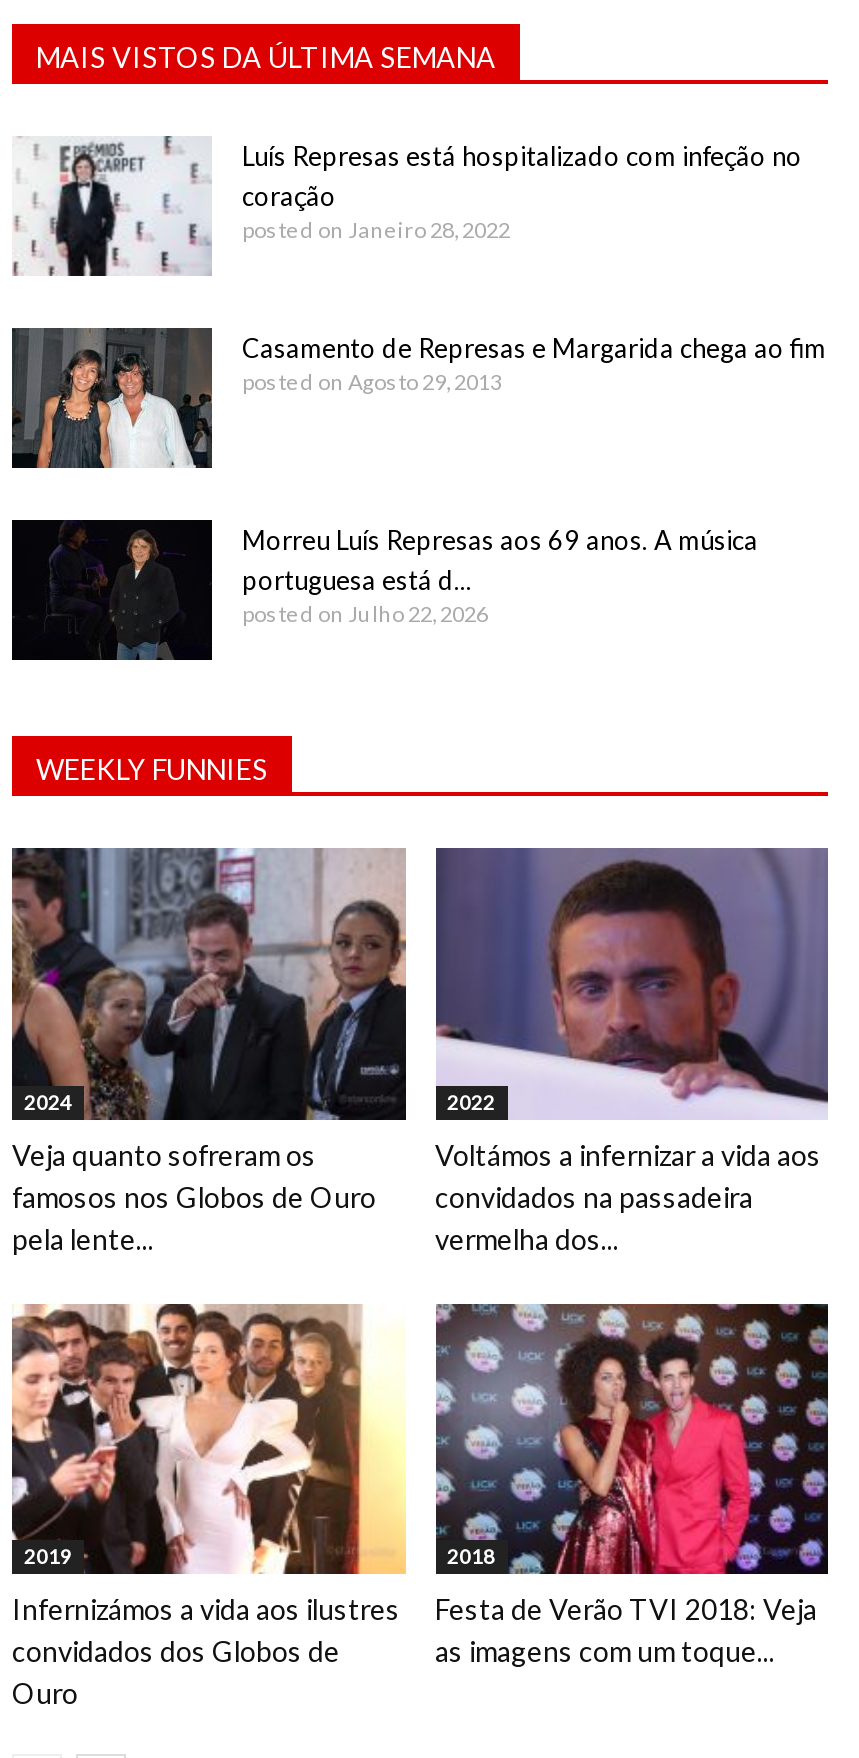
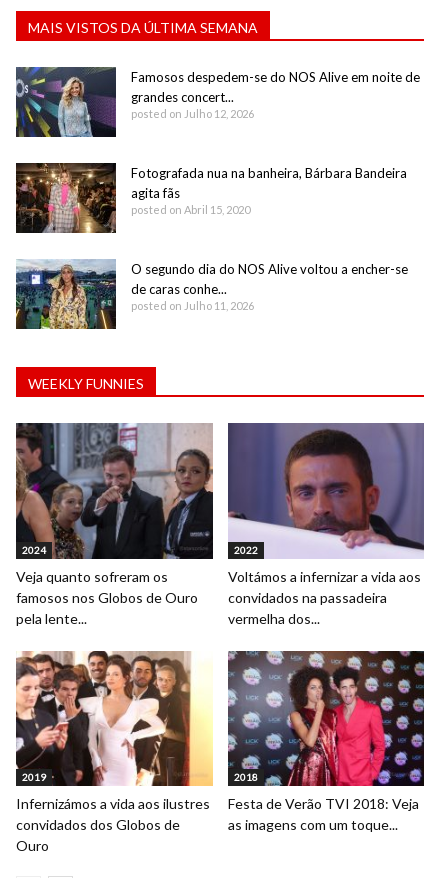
[12,136,802,278] [image] | Luís Represas está hospitalizado com infeção no | coração | posted on Janeiro 28, 2022 -> [15,66,420,138] [image] | Famosos despedem-se do NOS Alive em noite de | grandes concert... | posted on Julho 12, 2026
[12,328,826,470] [image] | Casamento de Represas e Margarida chega ao fim | posted on Agosto 29, 2013 -> [16,163,407,234] [image] | Fotografada nua na banheira, Bárbara Bandeira | agita fãs | posted on Abril 15, 2020
[10,518,758,662] [image] | Morreu Luís Represas aos 69 anos. A música | portuguesa está d... | posted on Julho 22, 2026 -> [15,259,408,330] [image] | O segundo dia do NOS Alive voltou a encher-se | de caras conhe... | posted on Julho 11, 2026

